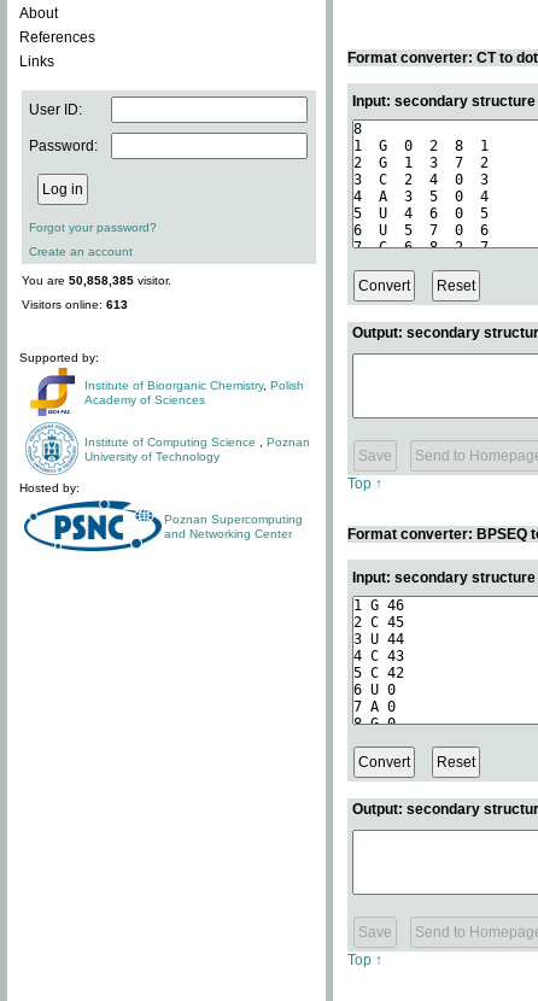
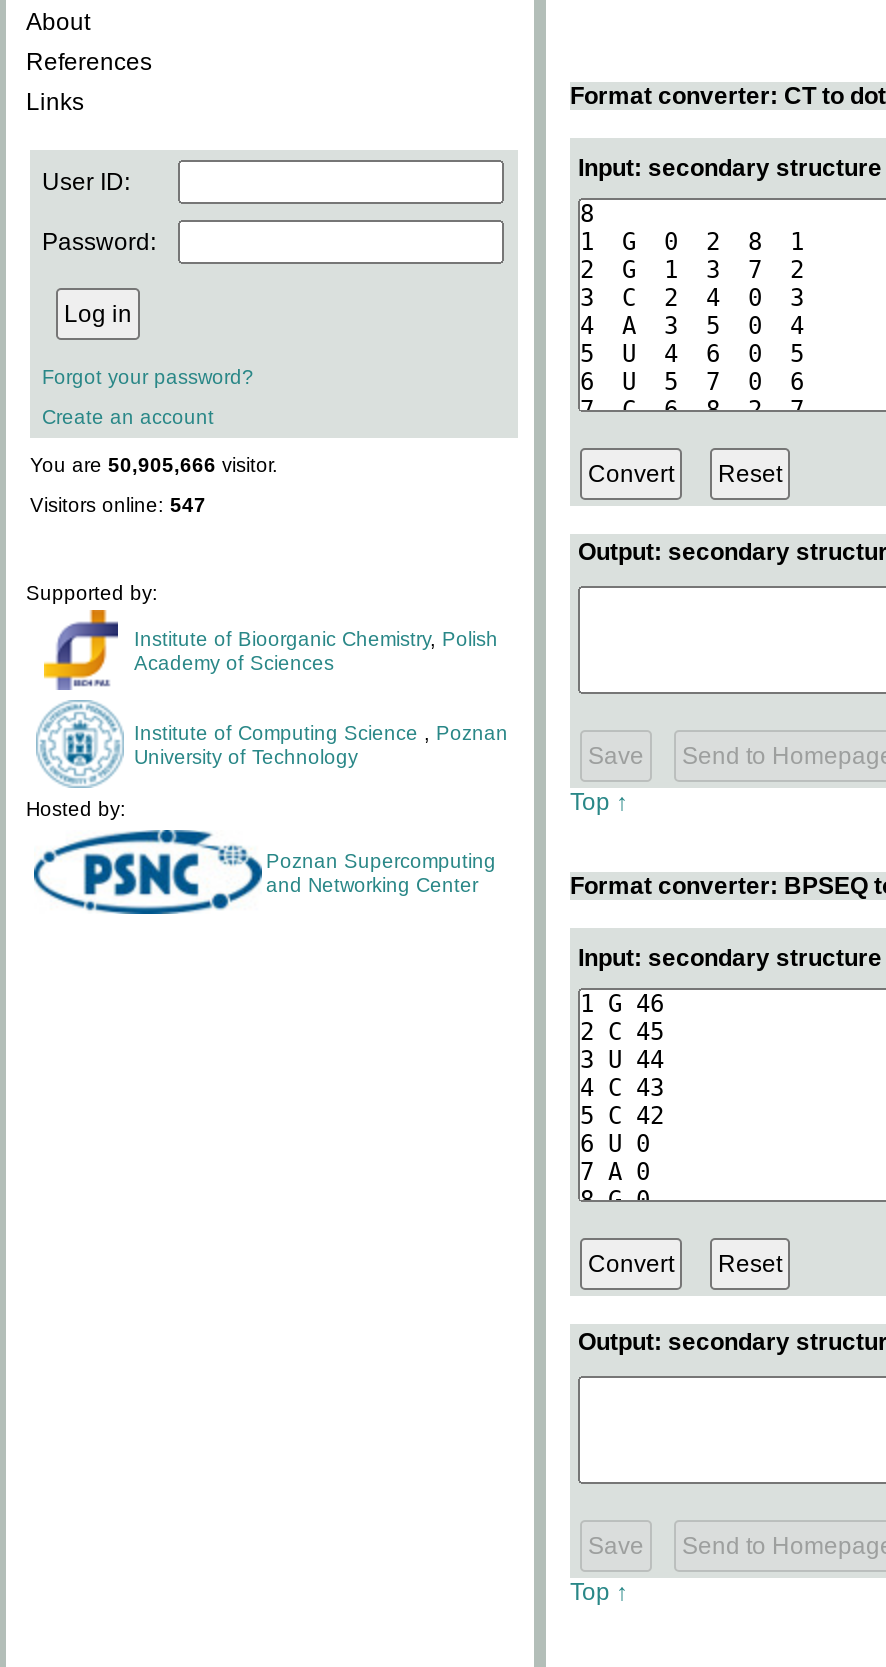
[22,274,171,287] You are 50,858,385 visitor. -> [30,454,278,476] You are 50,905,666 visitor.
[22,298,128,311] Visitors online: 613 -> [30,494,206,516] Visitors online: 547

